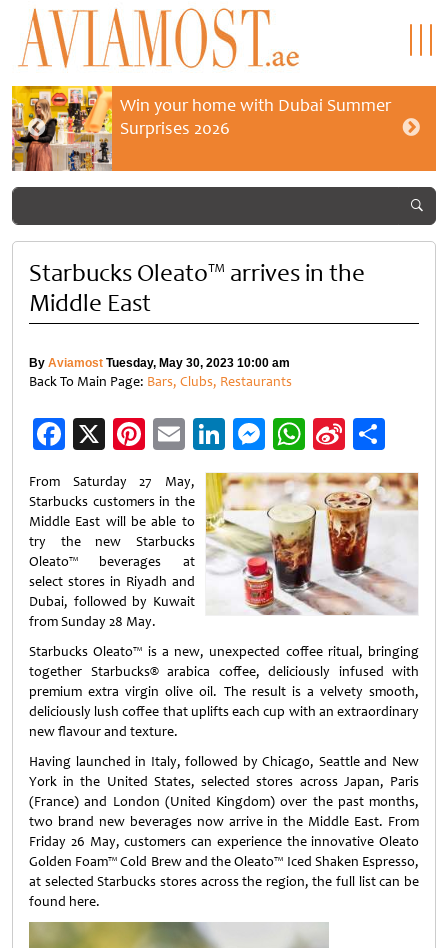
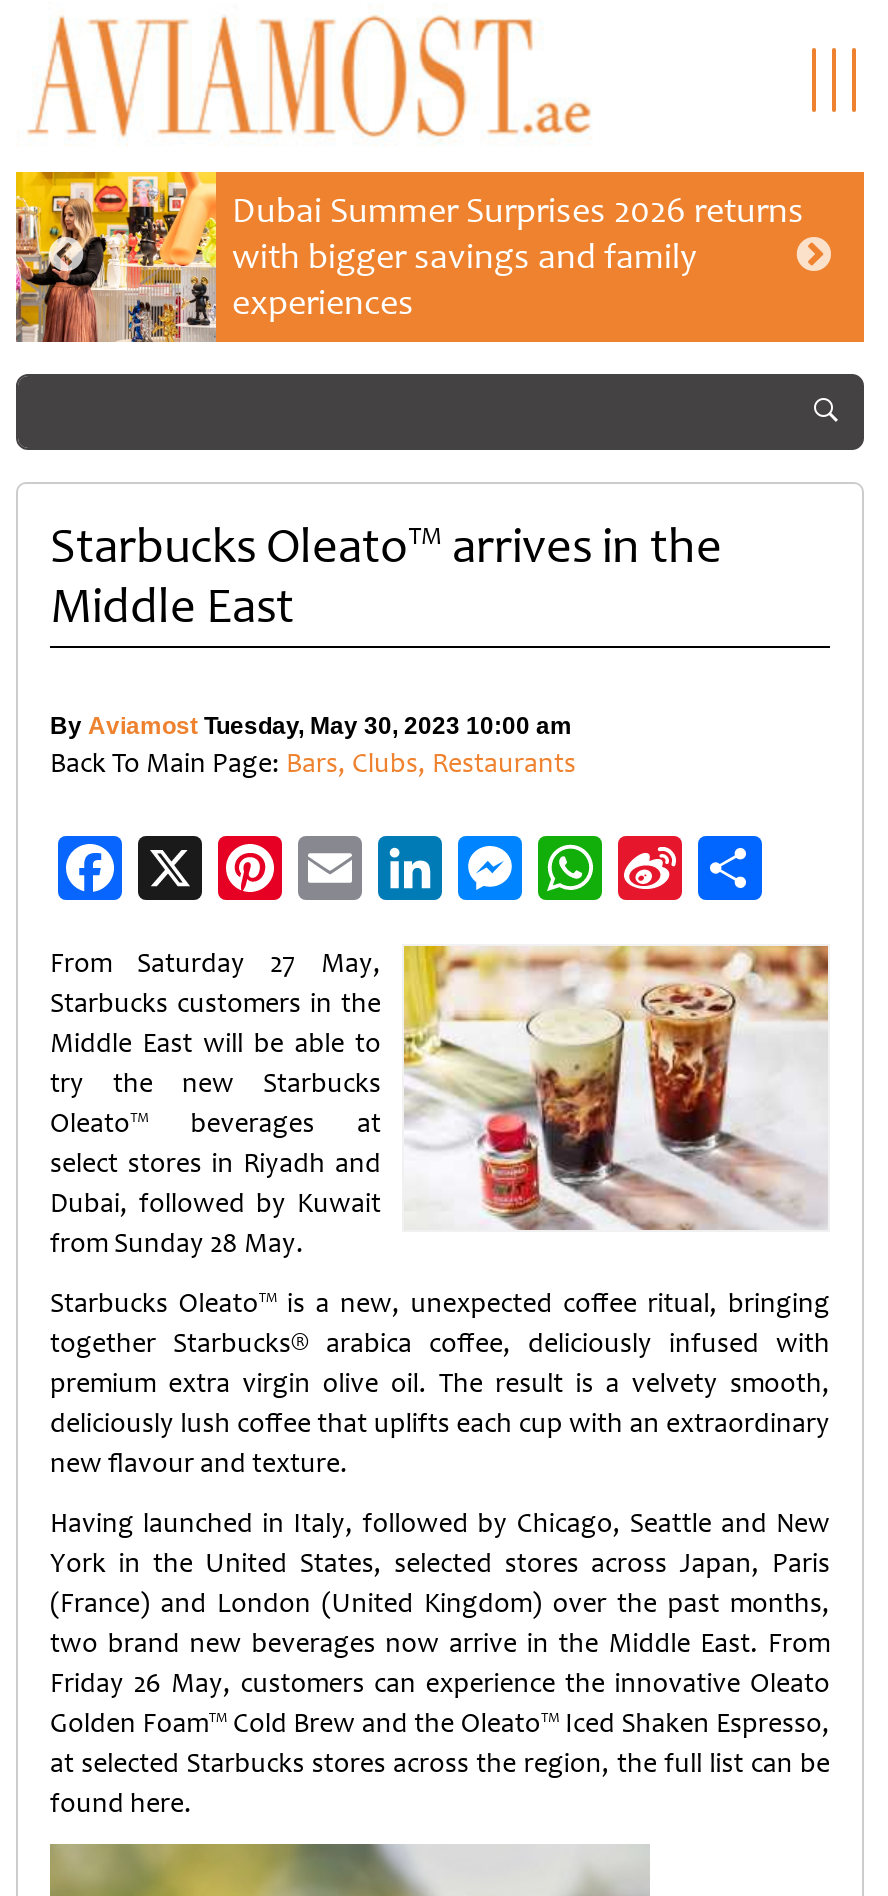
[120,94,391,139] Win your home with Dubai Summer | Surprises 2026 -> [232,188,804,324] Dubai Summer Surprises 2026 returns | with bigger savings and family | experiences

